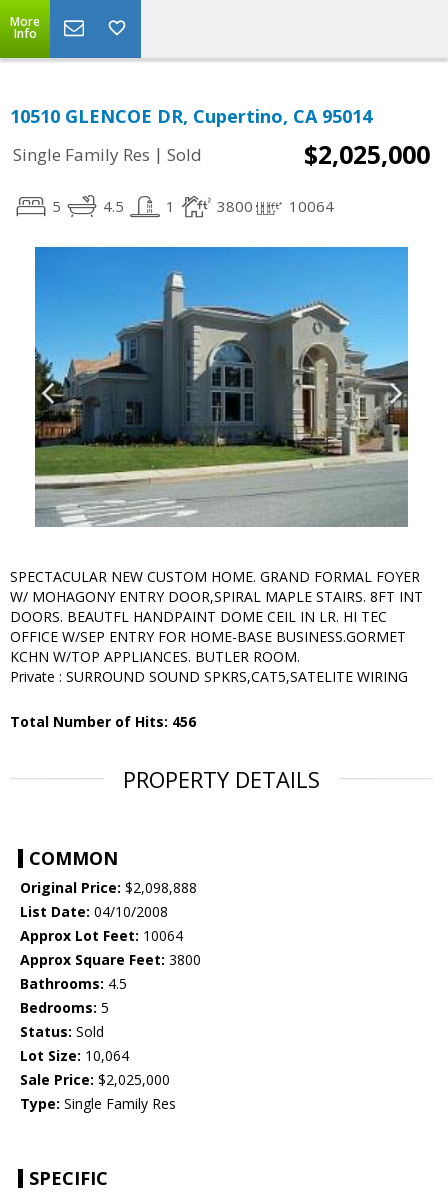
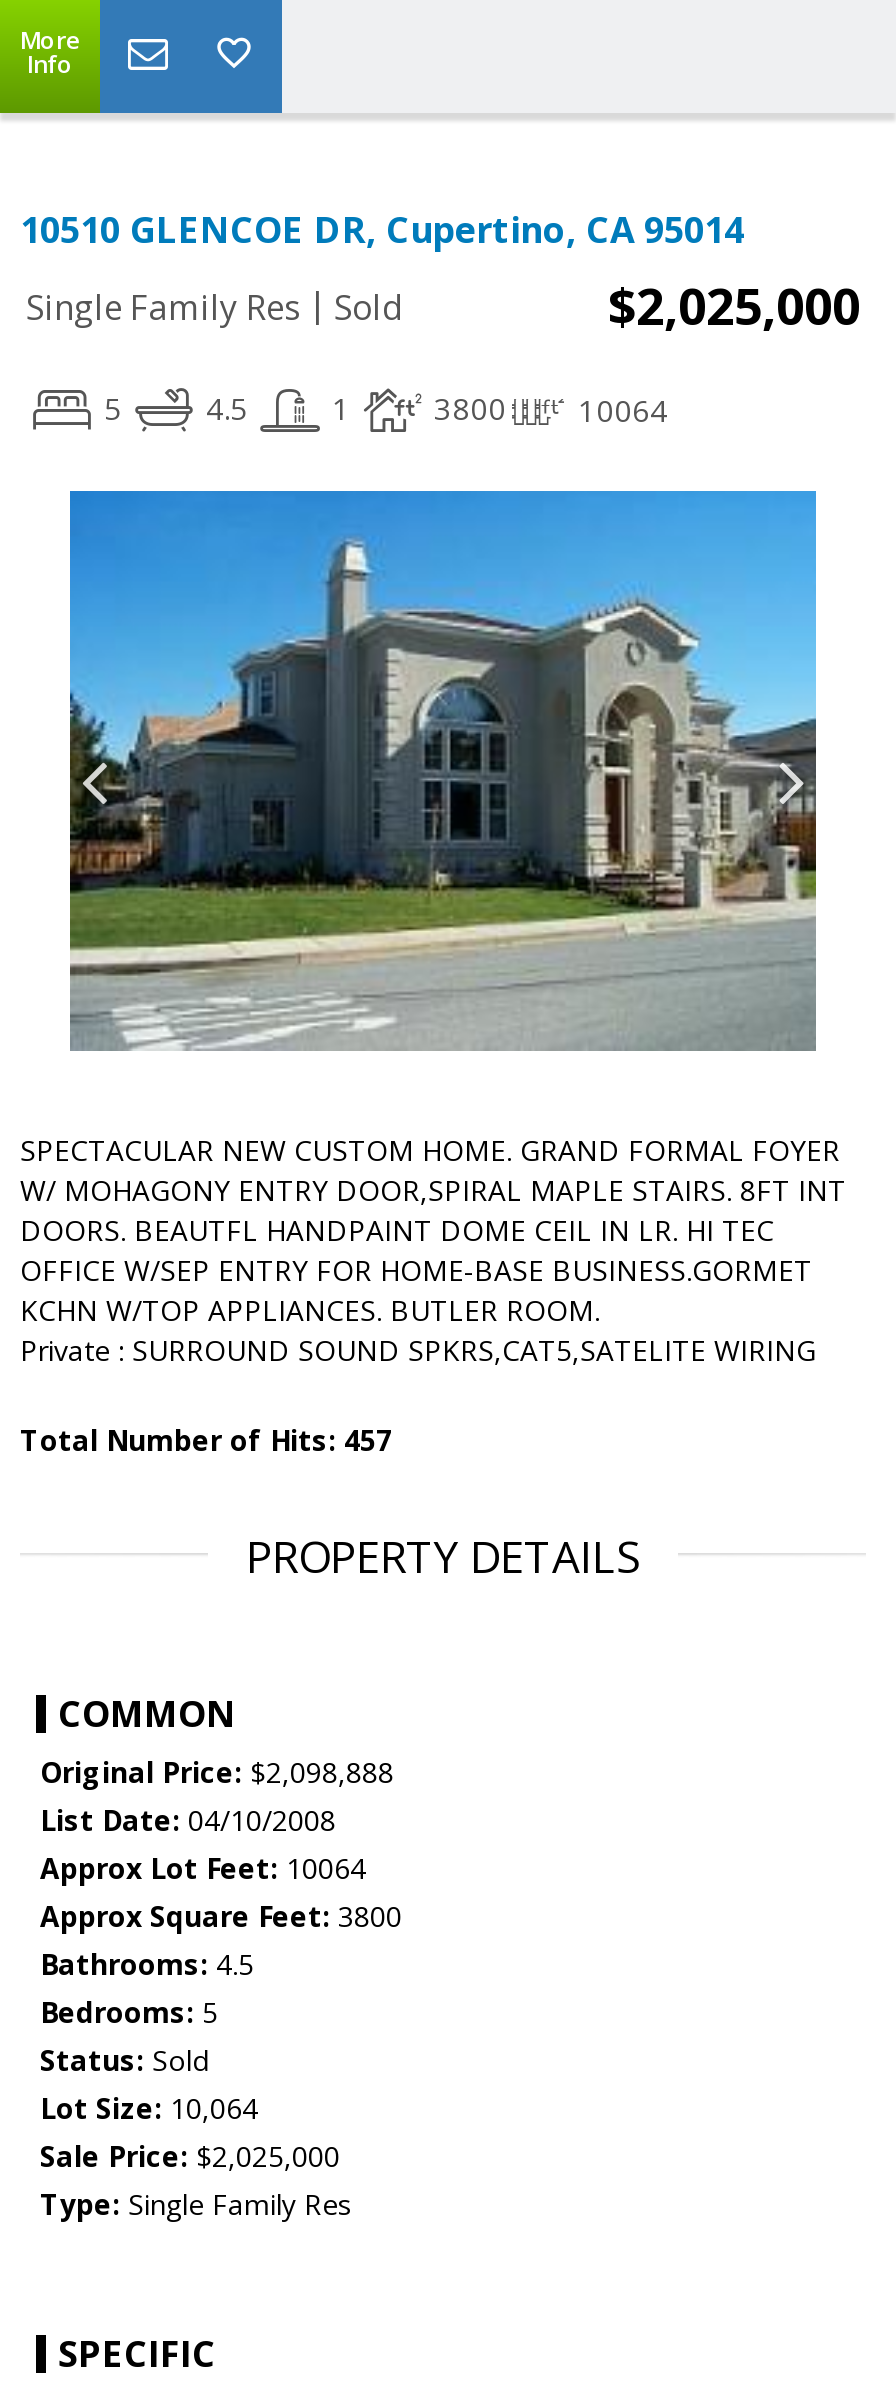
[10,712,196,731] Total Number of Hits: 456 -> [20,1421,392,1459] Total Number of Hits: 457

